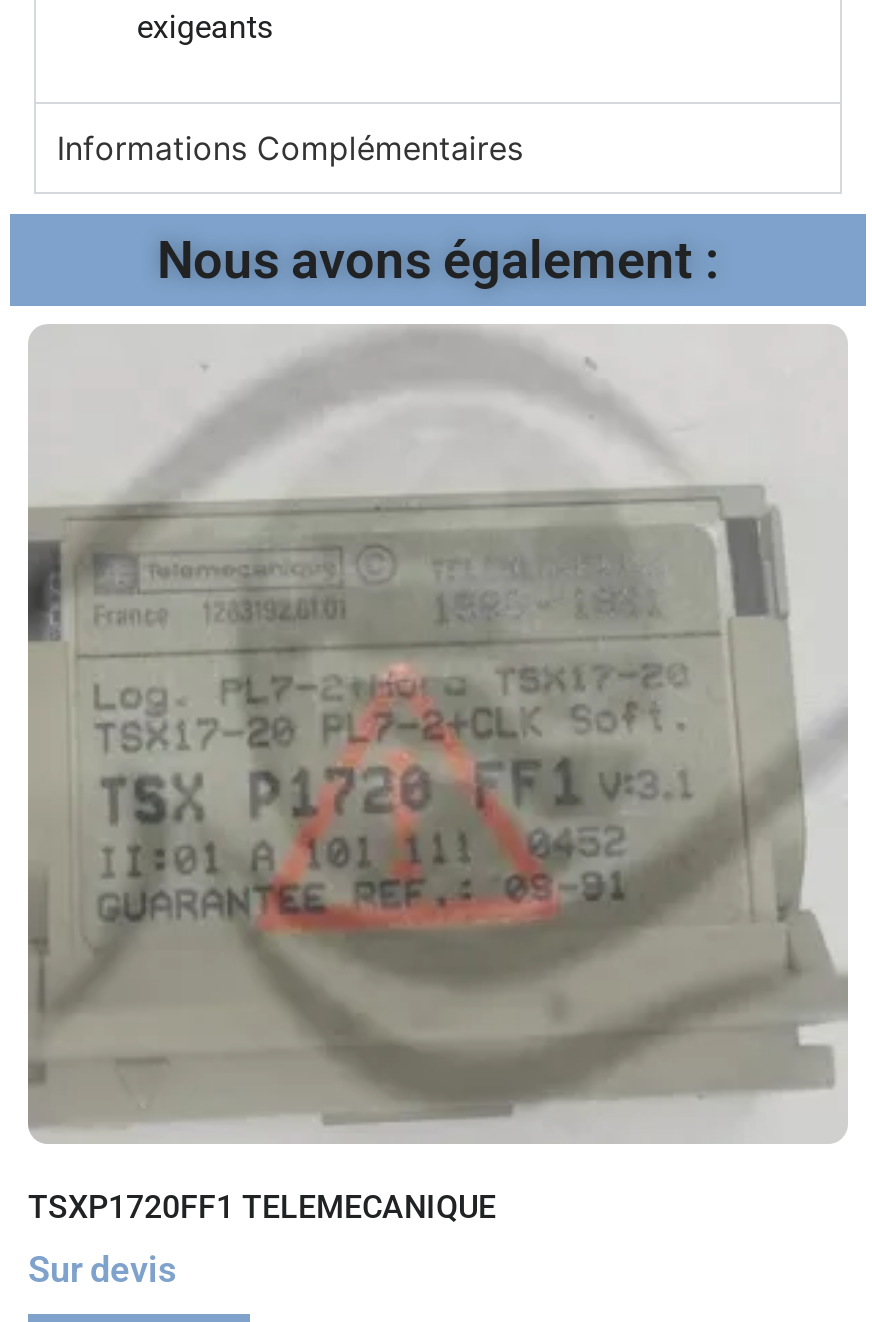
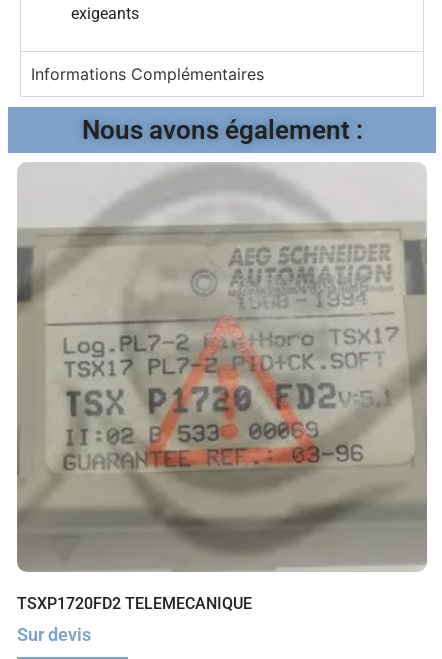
[28,444,848,1225] [image] | TSXP1720FF1 TELEMECANIQUE -> [17,221,427,613] [image] | TSXP1720FD2 TELEMECANIQUE

